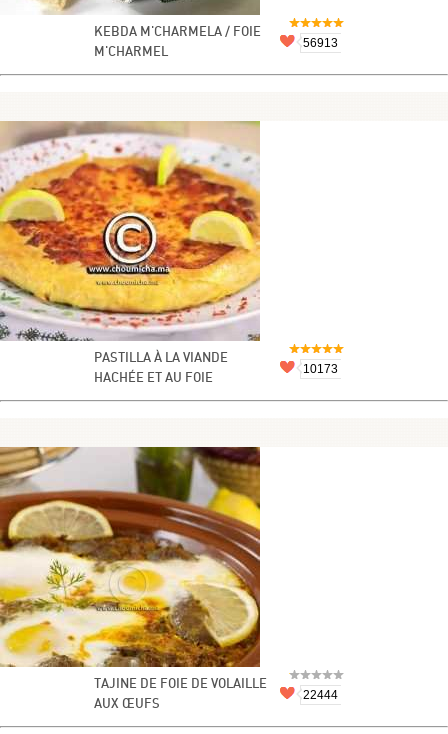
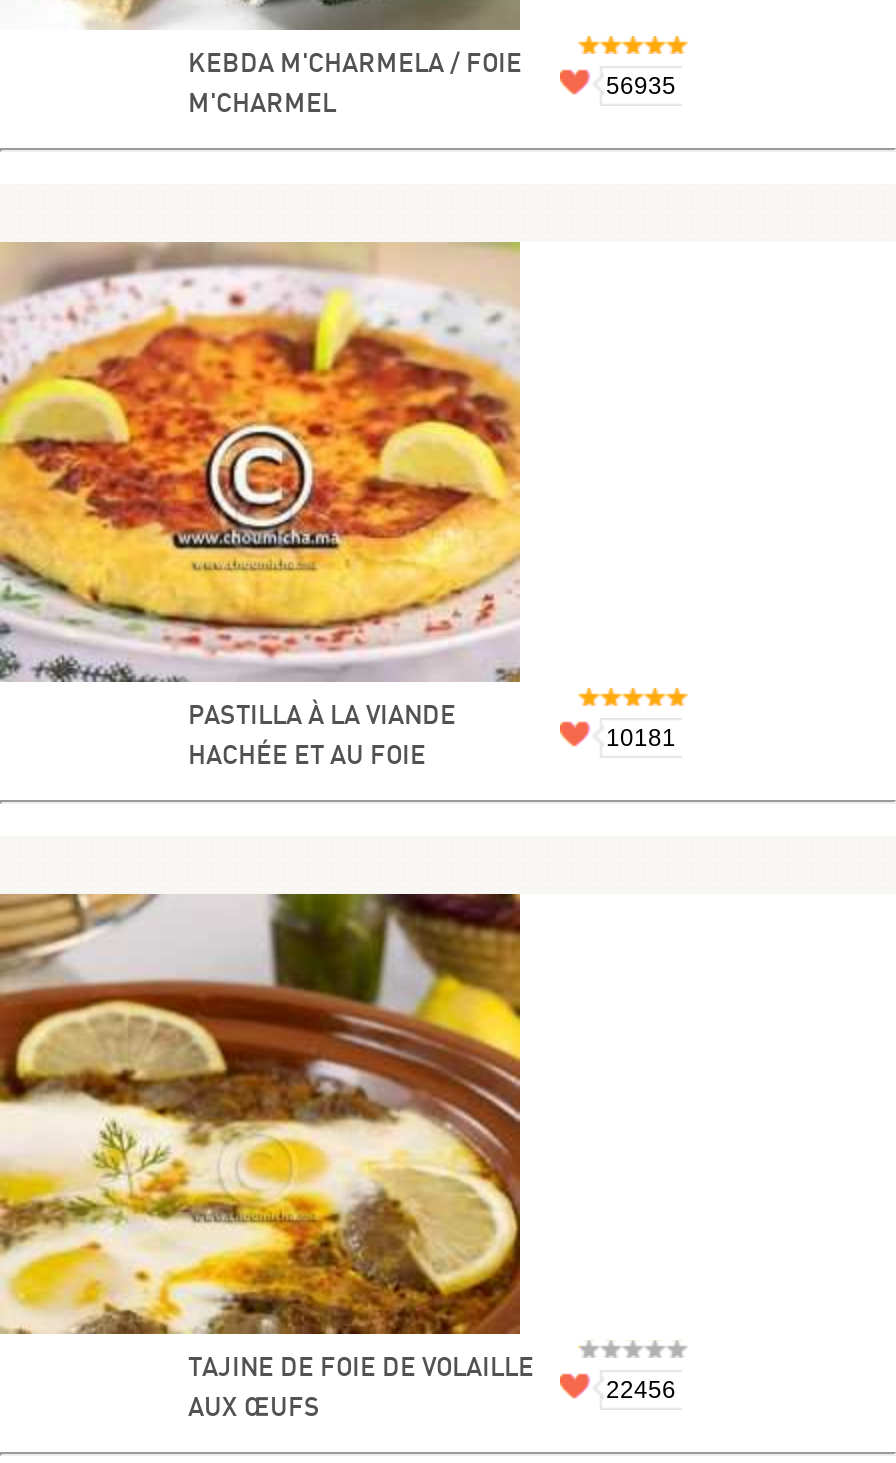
[303,36,338,50] 56913 -> [606,72,676,100] 56935
[303,362,338,376] 10173 -> [606,724,676,752] 10181
[303,688,338,702] 22444 -> [606,1376,676,1404] 22456

